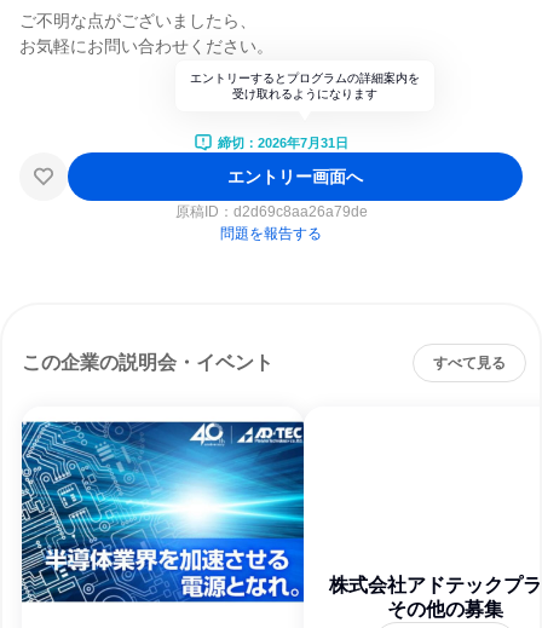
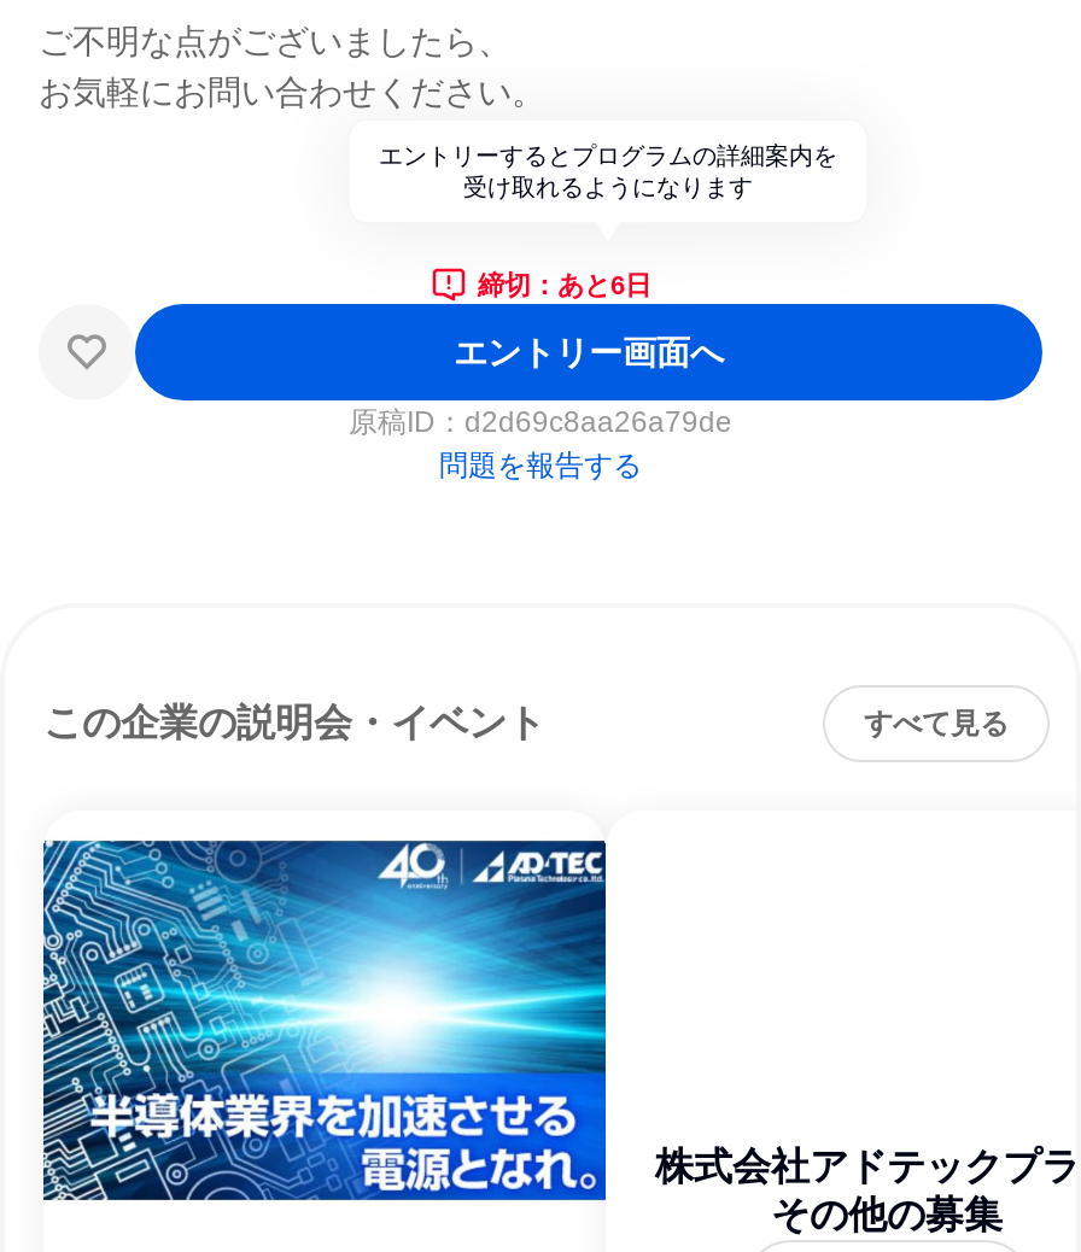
[218,136,348,150] 締切：2026年7月31日 -> [478,270,651,299] 締切：あと6日

